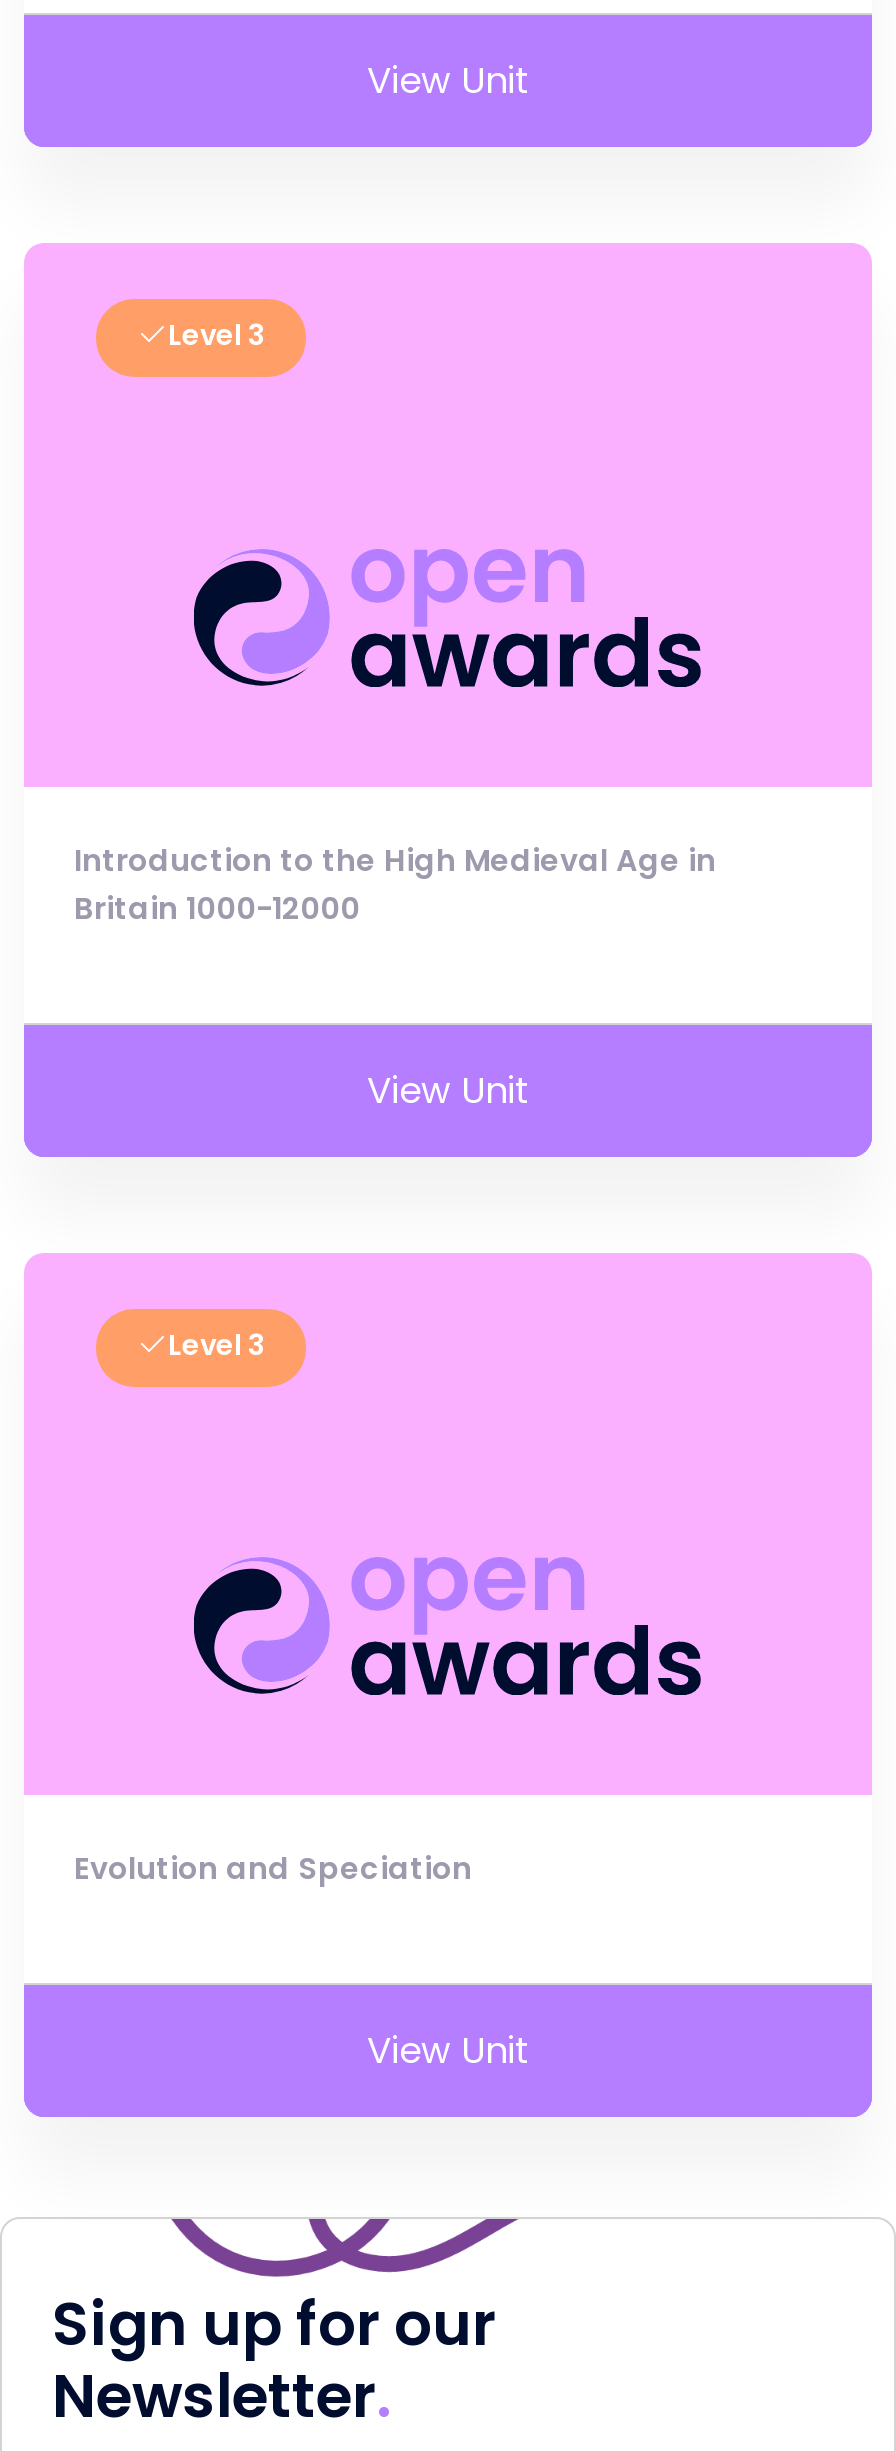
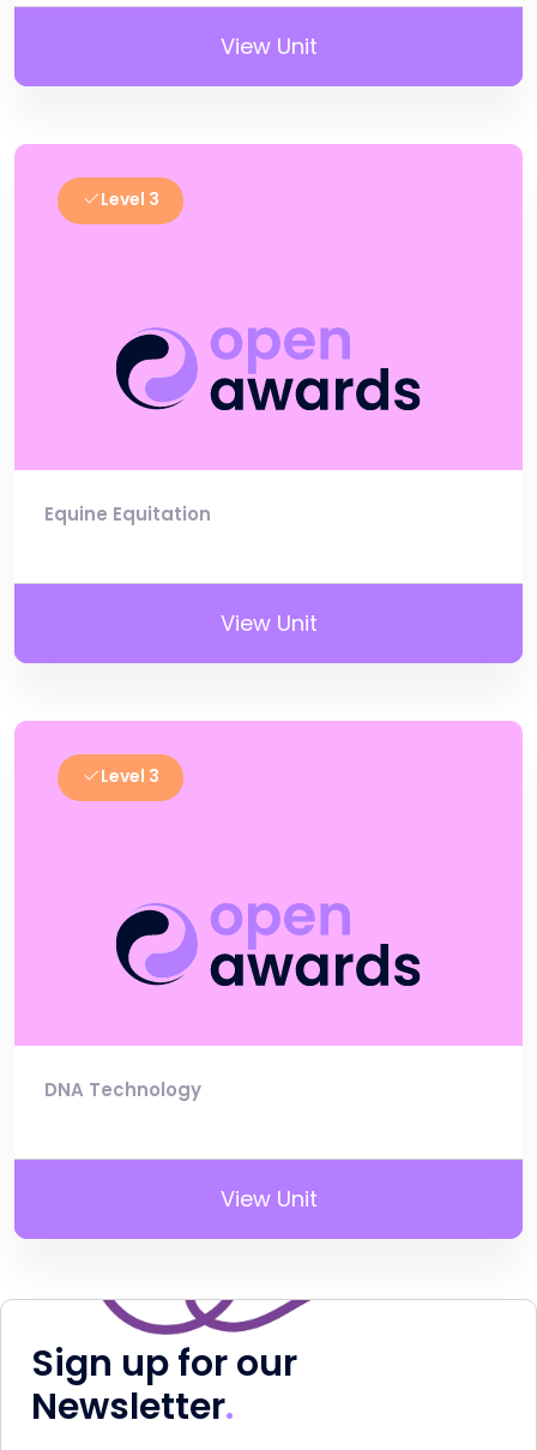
[74,838,716,928] Introduction to the High Medieval Age in | Britain 1000-12000 -> [44,501,211,526] Equine Equitation
[74,1847,472,1889] Evolution and Speciation -> [44,1077,201,1102] DNA Technology

